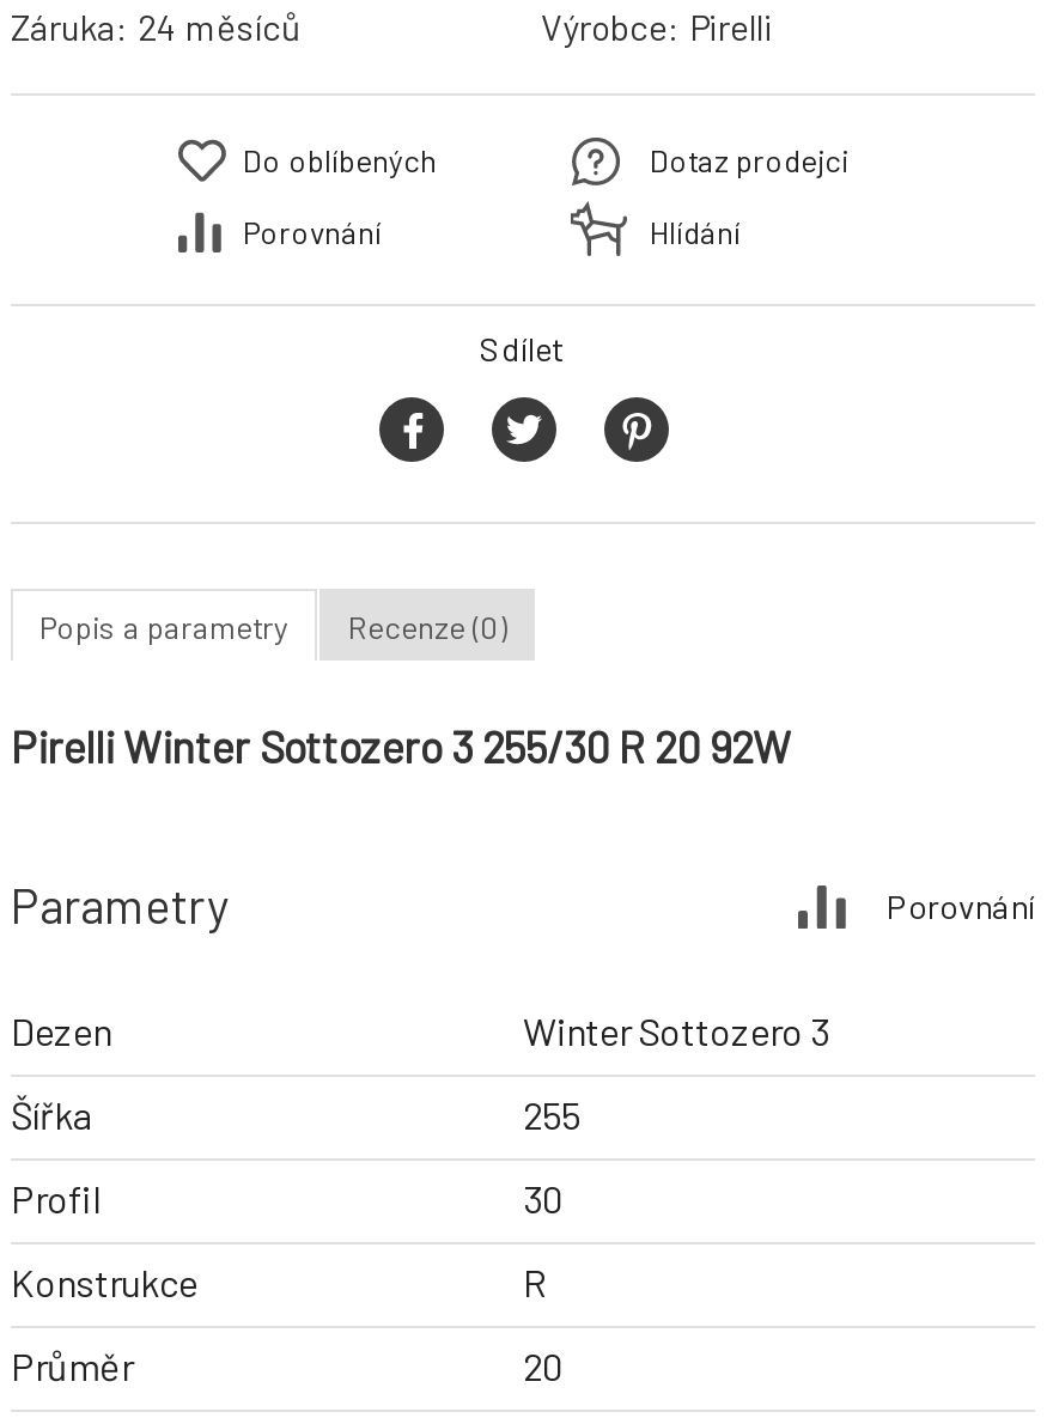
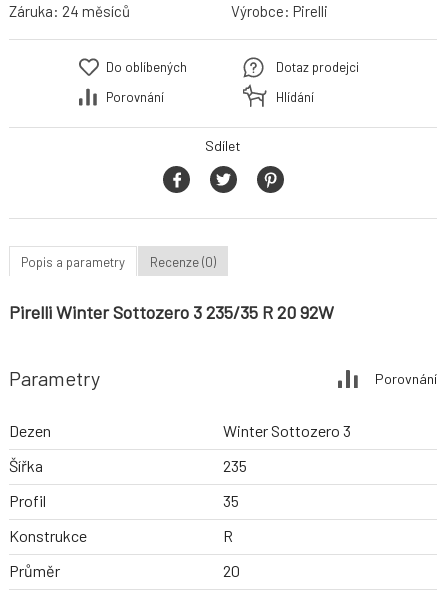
[11,721,791,773] Pirelli Winter Sottozero 3 255/30 R 20 92W -> [9,301,334,323] Pirelli Winter Sottozero 3 235/35 R 20 92W
[523,1092,580,1137] 255 -> [223,456,247,475] 235
[523,1176,564,1221] 30 -> [223,491,239,510] 35

